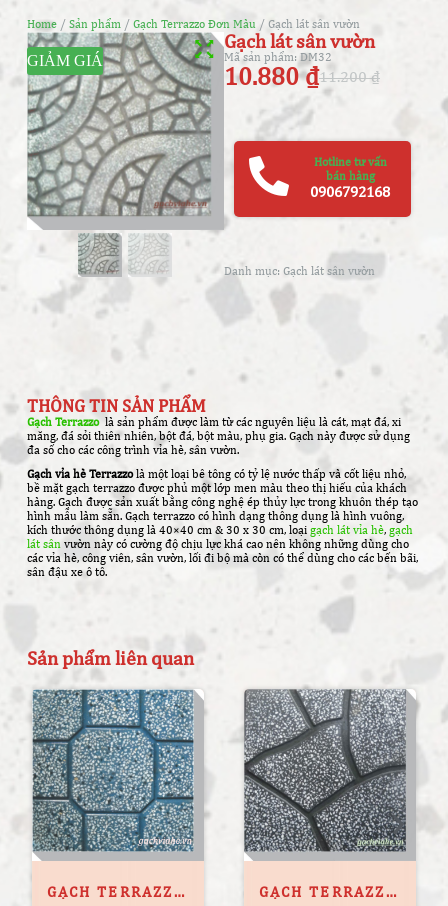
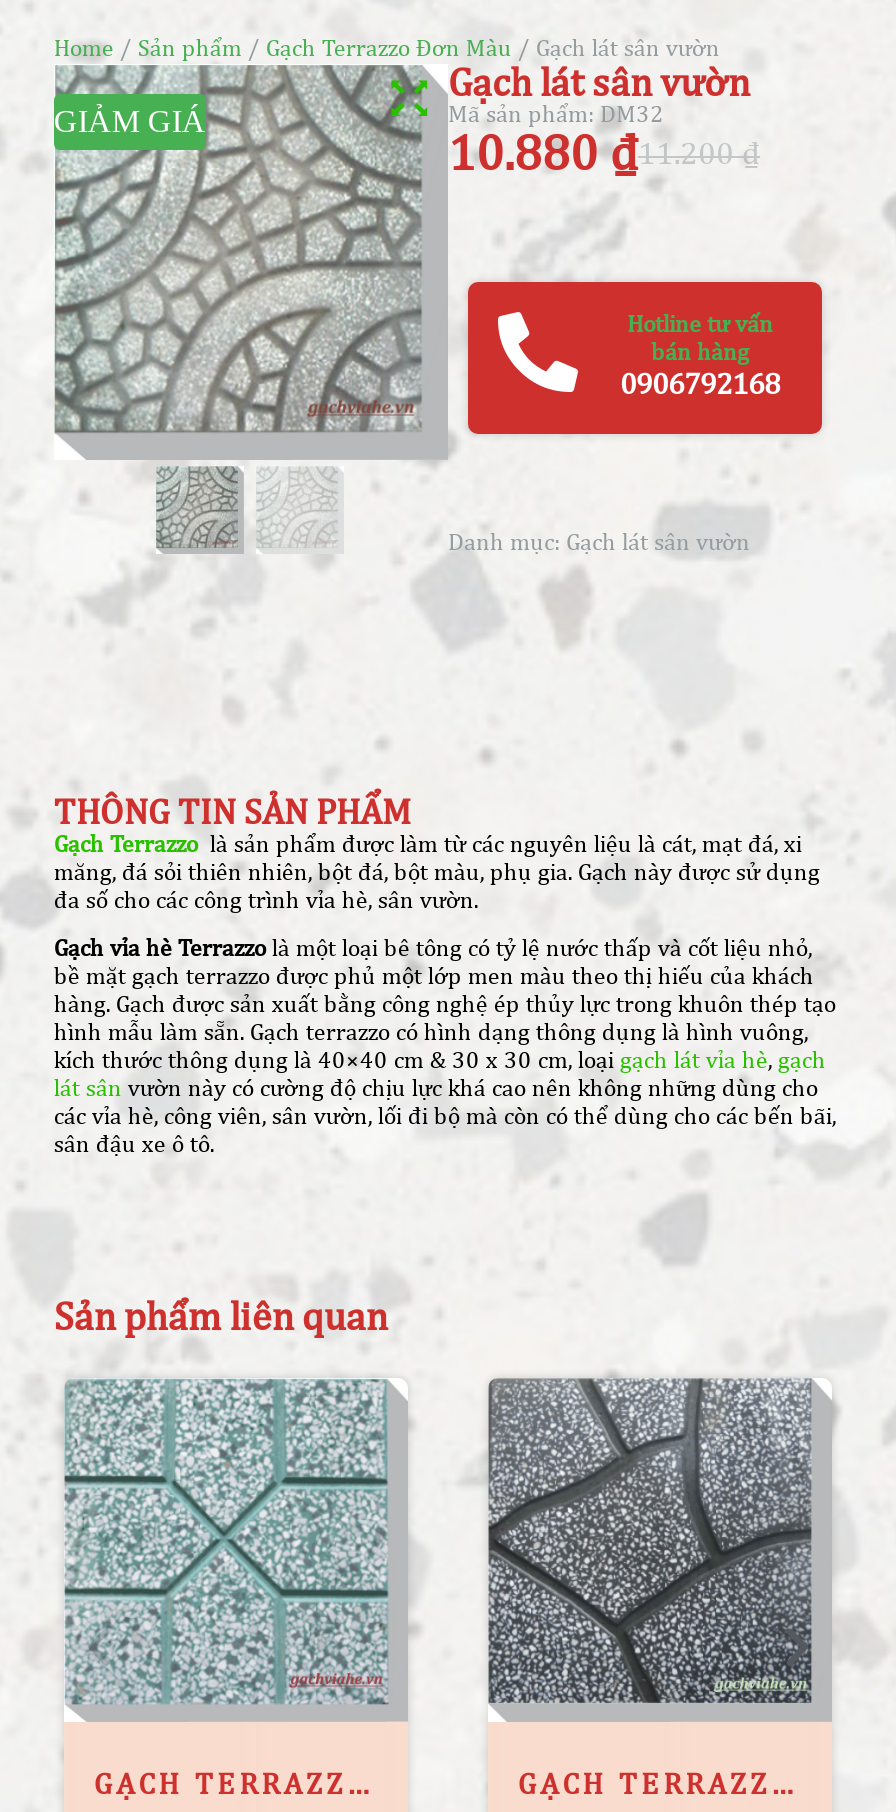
[32,689,194,852] [image] -> [66,1380,386,1704] [image]

